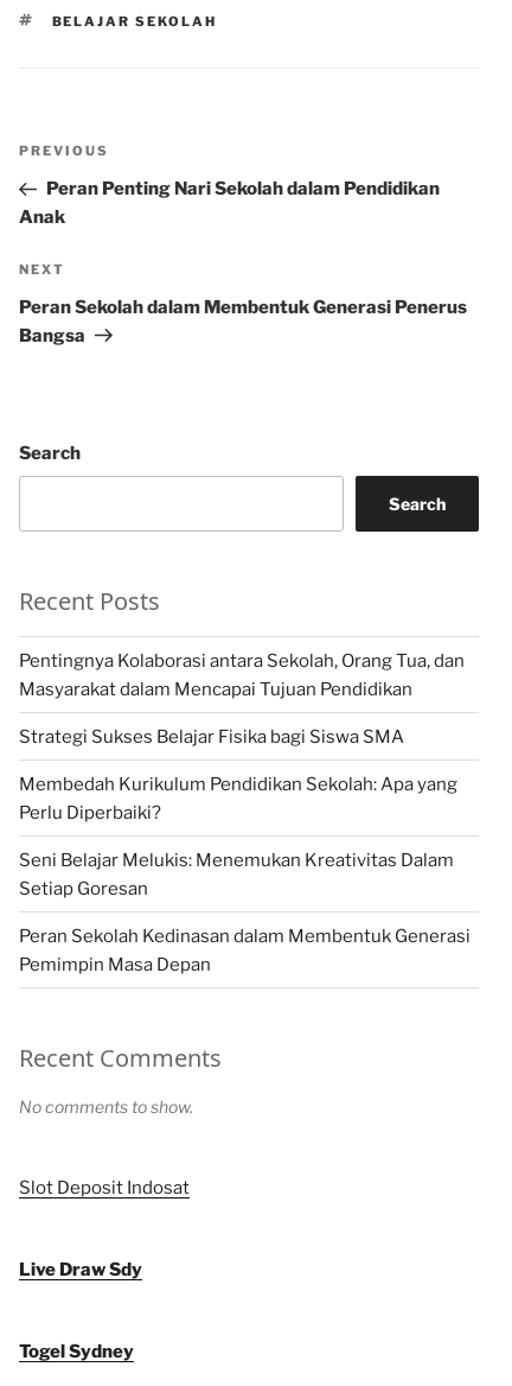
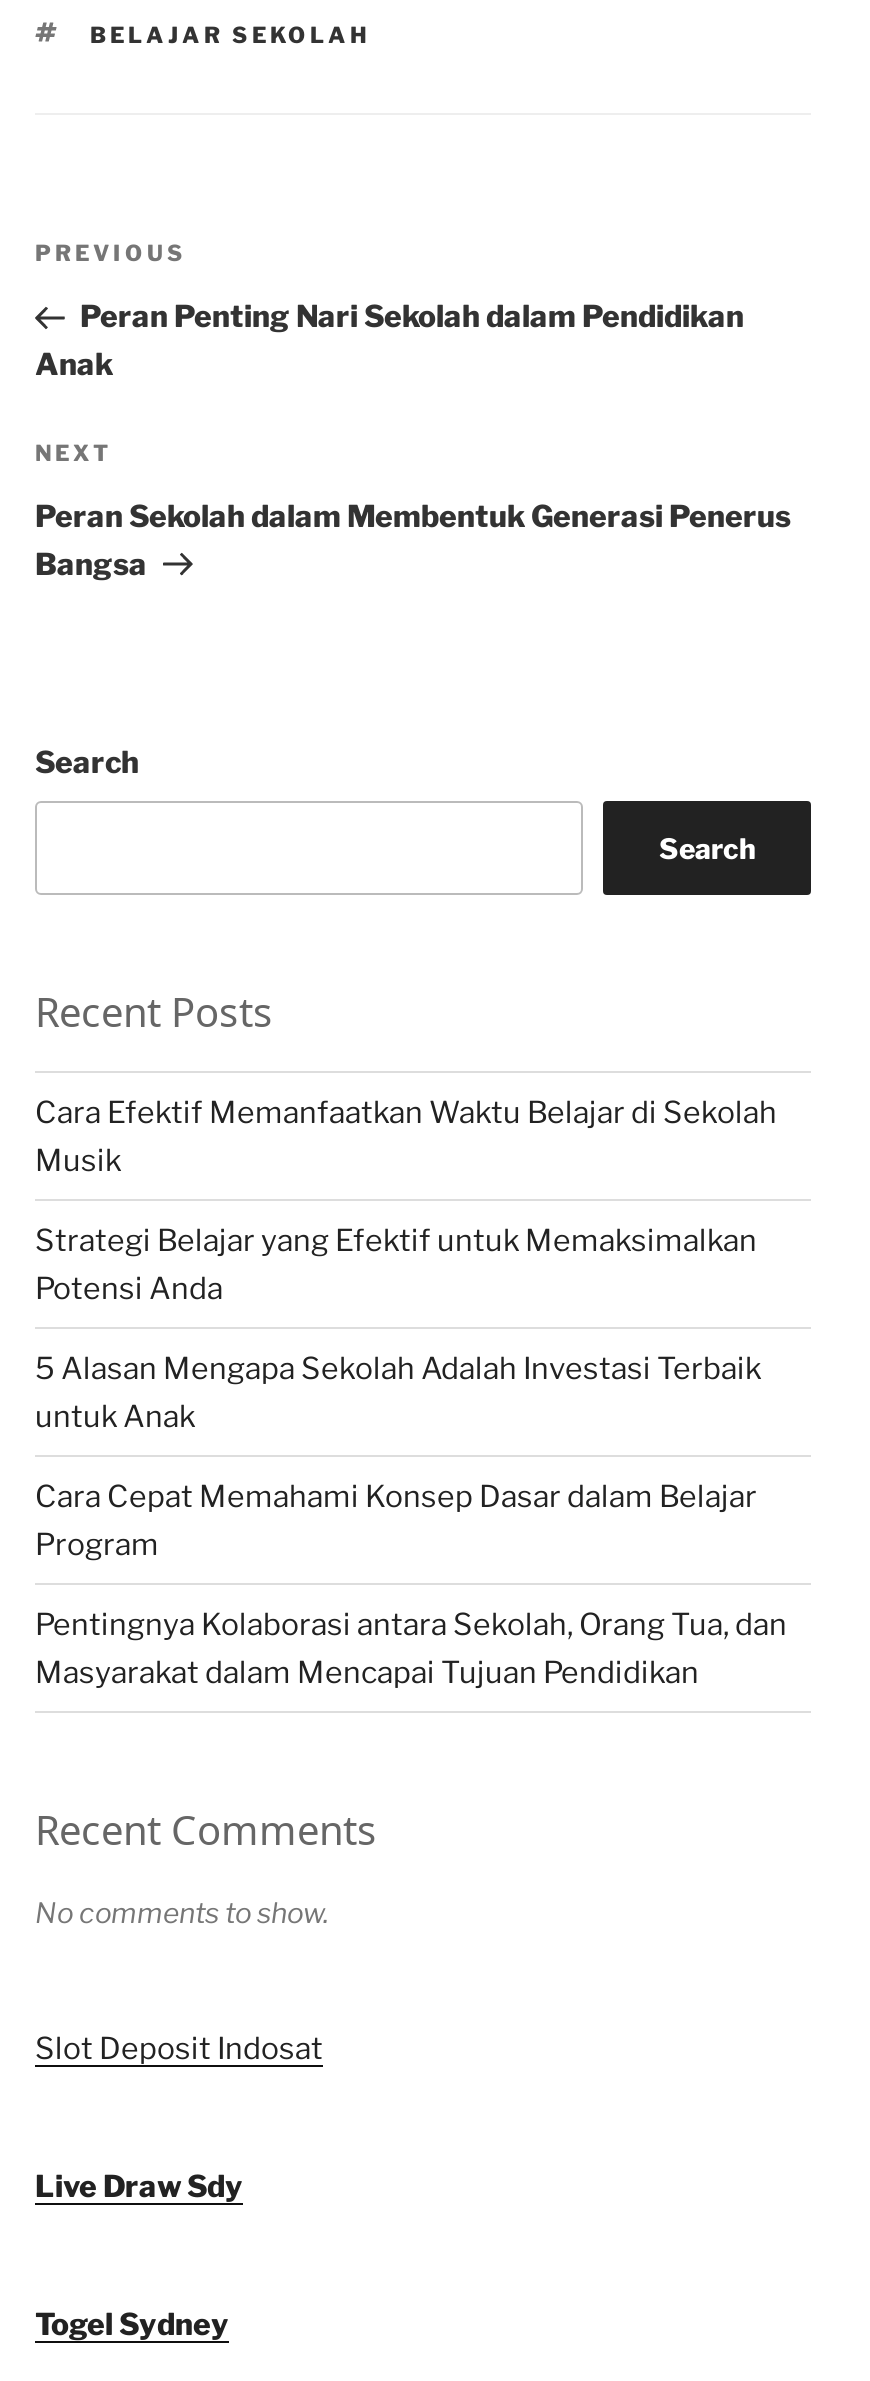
none -> [35,1095,777,1563] Cara Efektif Memanfaatkan Waktu Belajar di Sekolah | Musik | Strategi Belajar yang Efektif untuk Memaksimalkan | Potensi Anda | 5 Alasan Mengapa Sekolah Adalah Investasi Terbaik | untuk Anak | Cara Cepat Memahami Konsep Dasar dalam Belajar | Program
moved [19,650,465,700] -> [35,1607,787,1691]: Pentingnya Kolaborasi antara Sekolah, Orang Tua, dan | Masyarakat dalam Mencapai Tujuan Pendidikan
[19,726,471,975] Strategi Sukses Belajar Fisika bagi Siswa SMA | Membedah Kurikulum Pendidikan Sekolah: Apa yang | Perlu Diperbaiki? | Seni Belajar Melukis: Menemukan Kreativitas Dalam | Setiap Goresan | Peran Sekolah Kedinasan dalam Membentuk Generasi | Pemimpin Masa Depan -> none

